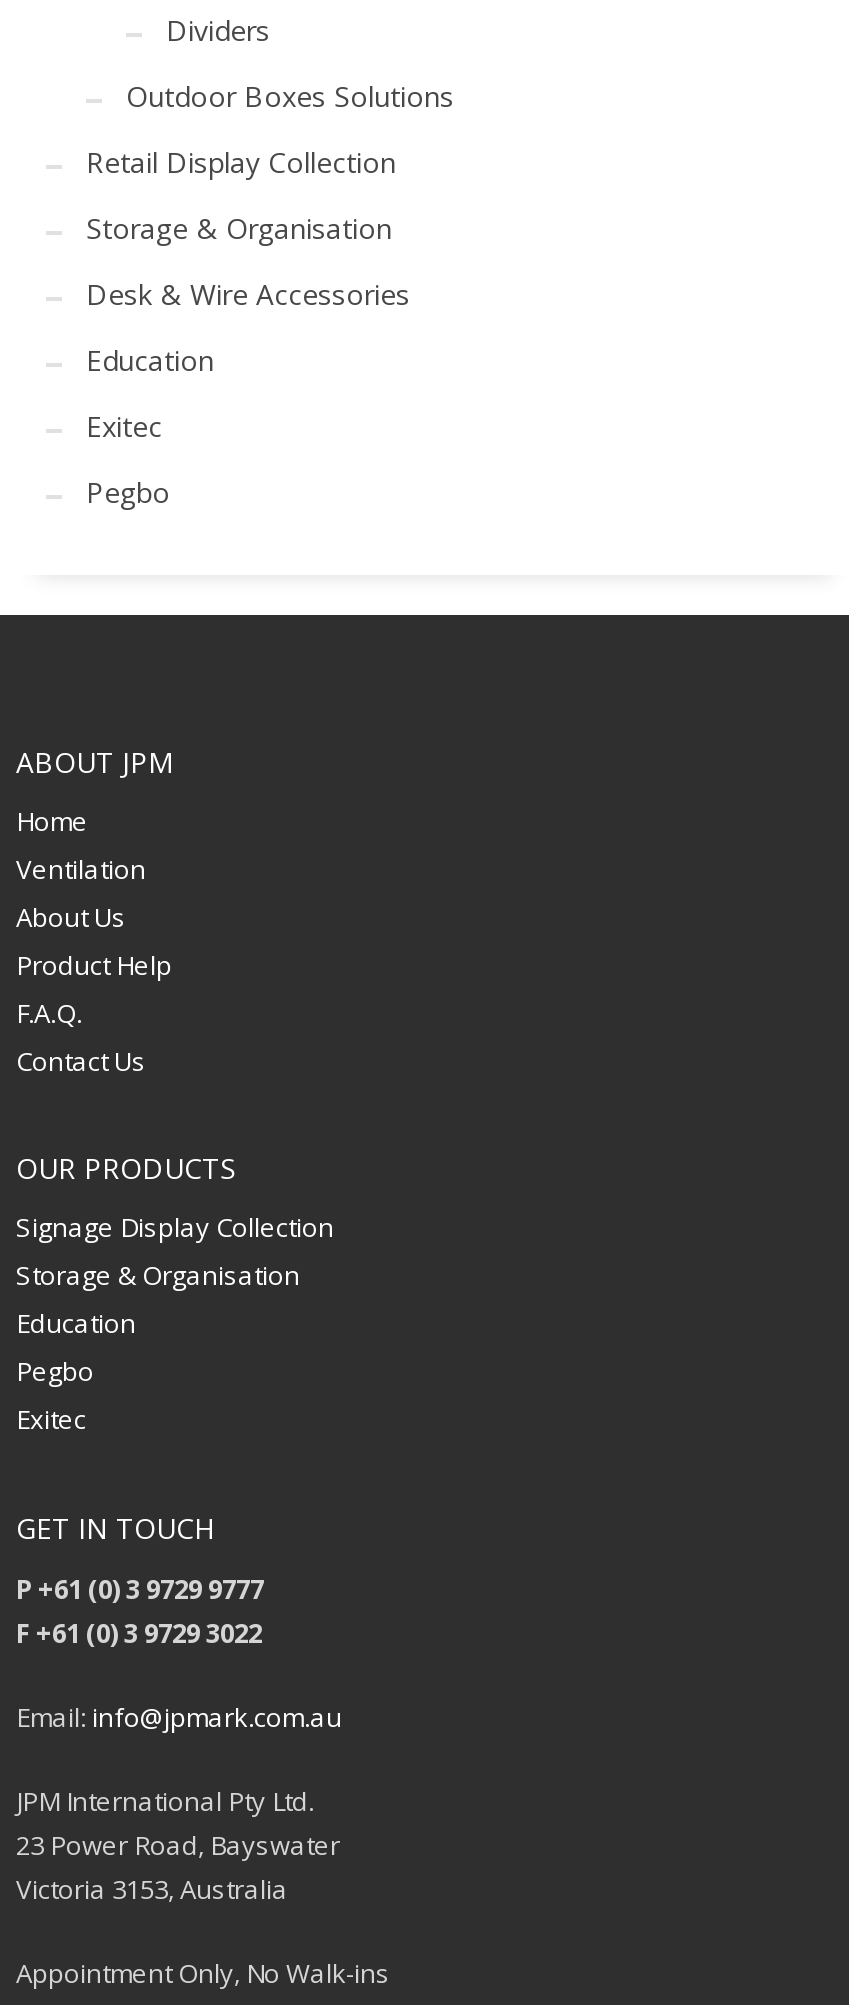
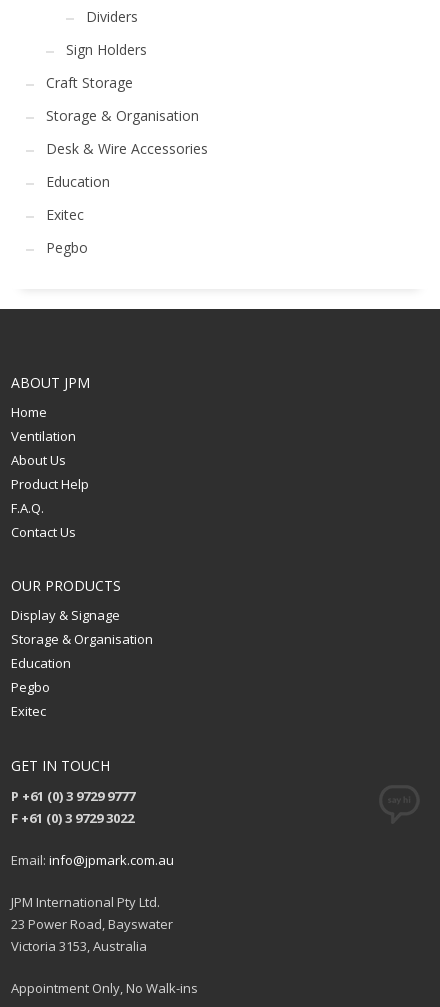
[126,78,454,116] Outdoor Boxes Solutions -> [66,40,147,59] Sign Holders
[86,144,396,182] Retail Display Collection -> [46,73,133,92] Craft Storage
[16,1210,334,1246] Signage Display Collection -> [11,606,120,624] Display & Signage

